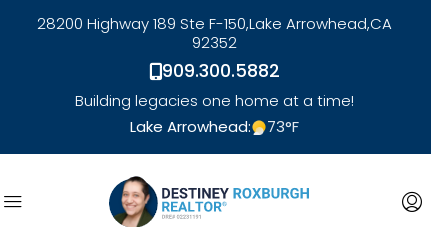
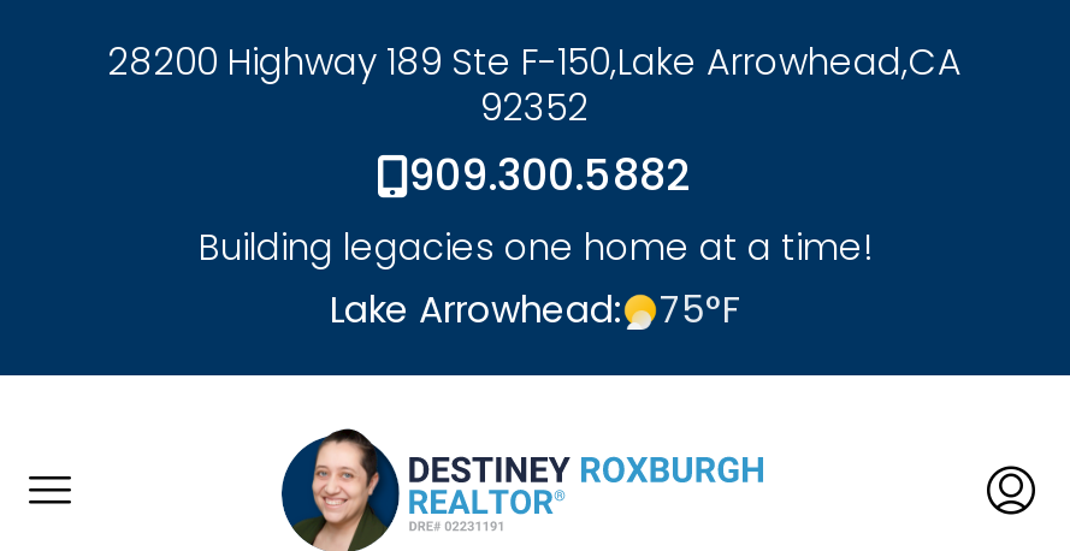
[129,116,298,137] Lake Arrowhead: 73°F -> [330,284,739,334] Lake Arrowhead: 75°F

